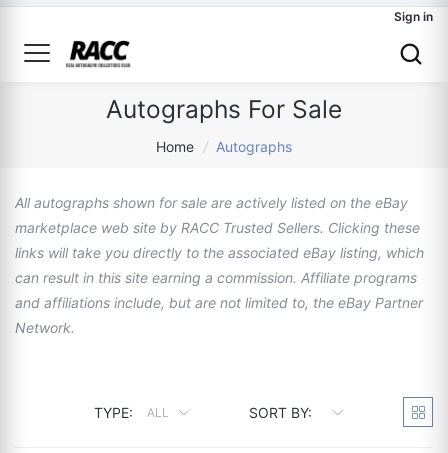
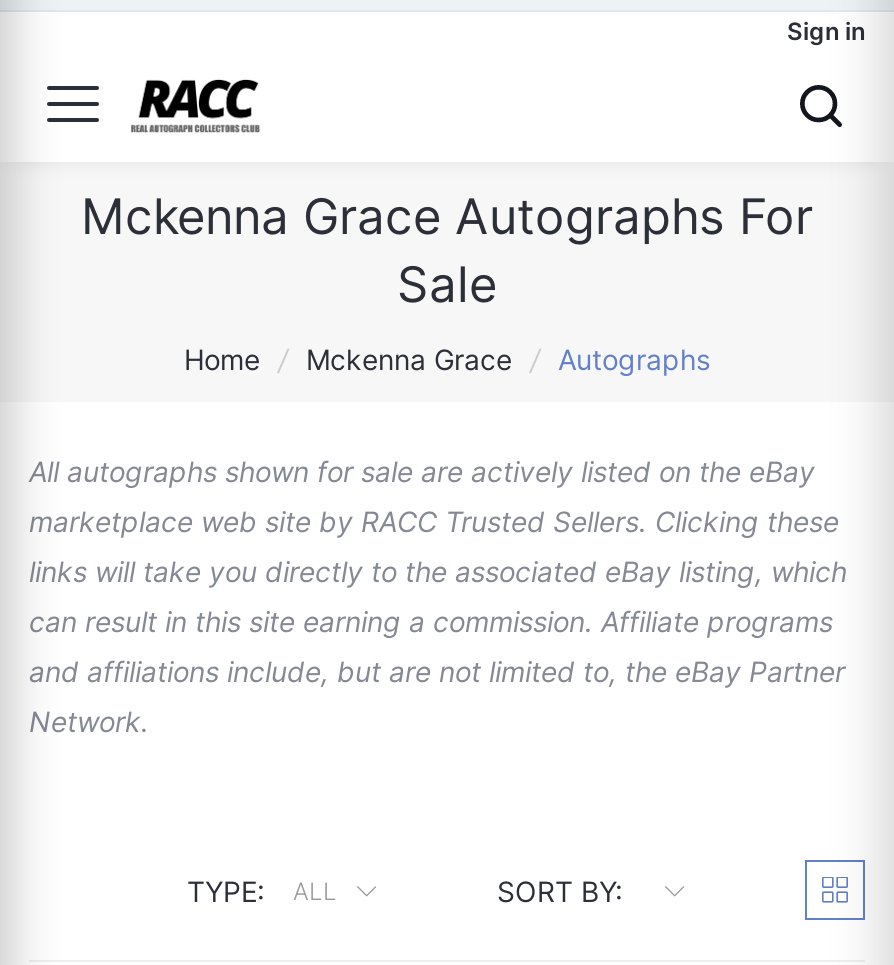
[106,94,342,124] Autographs For Sale -> [81,186,813,314] Mckenna Grace Autographs For | Sale
[155,138,292,155] Home / Autographs -> [184,342,710,376] Home / Mckenna Grace / Autographs

